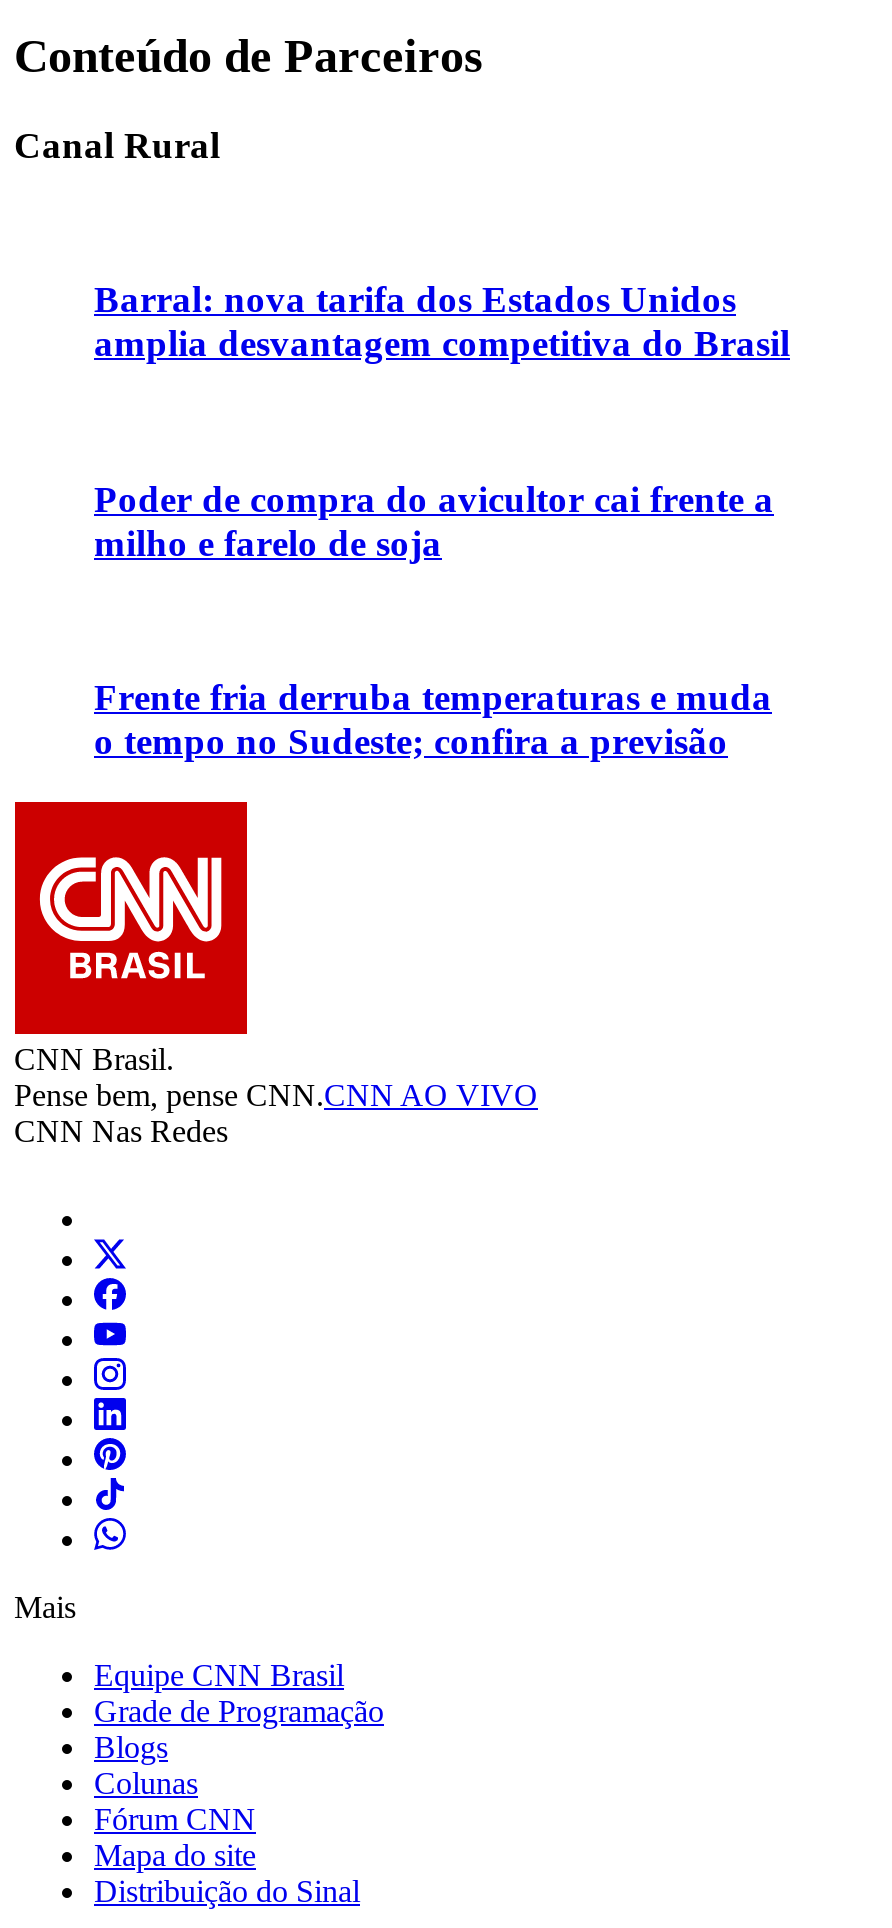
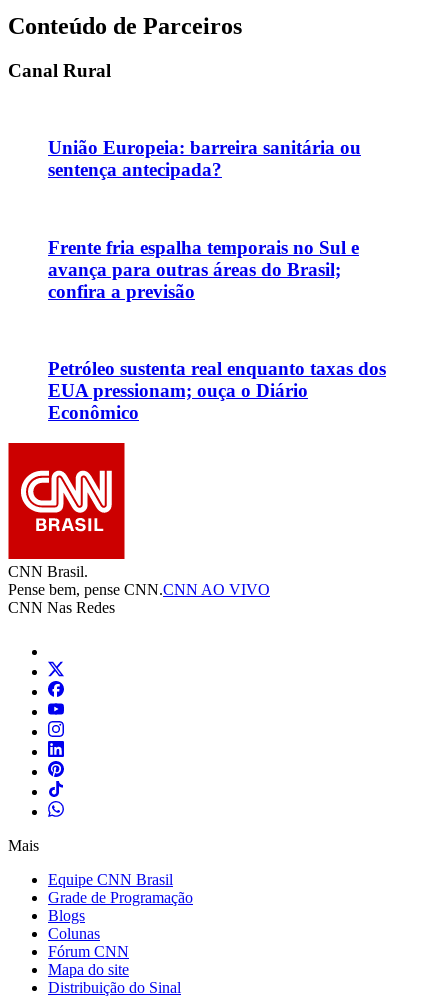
[94,278,790,364] Barral: nova tarifa dos Estados Unidos | amplia desvantagem competitiva do Brasil -> [48,137,361,180] União Europeia: barreira sanitária ou | sentença antecipada?
[94,477,774,563] Poder de compra do avicultor cai frente a | milho e farelo de soja -> [48,237,359,302] Frente fria espalha temporais no Sul e | avança para outras áreas do Brasil; | confira a previsão
[94,676,772,762] Frente fria derruba temperaturas e muda | o tempo no Sudeste; confira a previsão -> [48,358,386,423] Petróleo sustenta real enquanto taxas dos | EUA pressionam; ouça o Diário | Econômico

